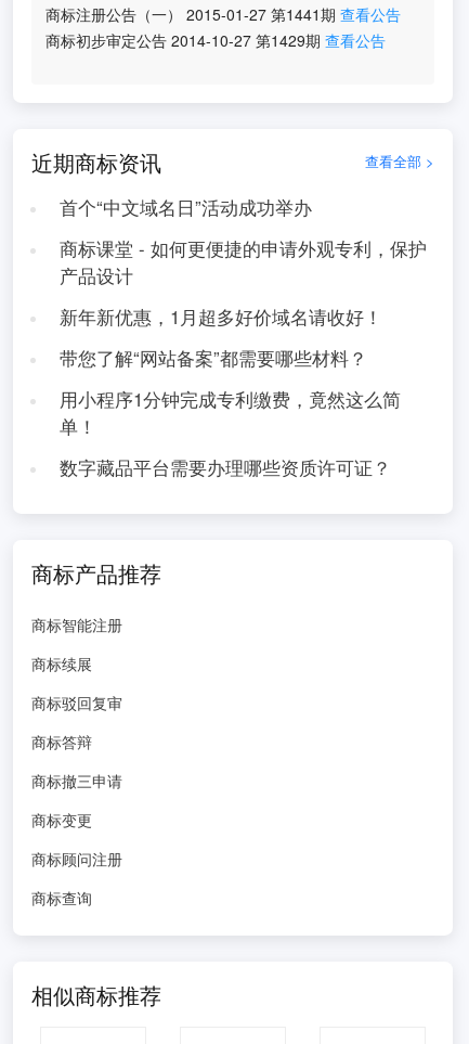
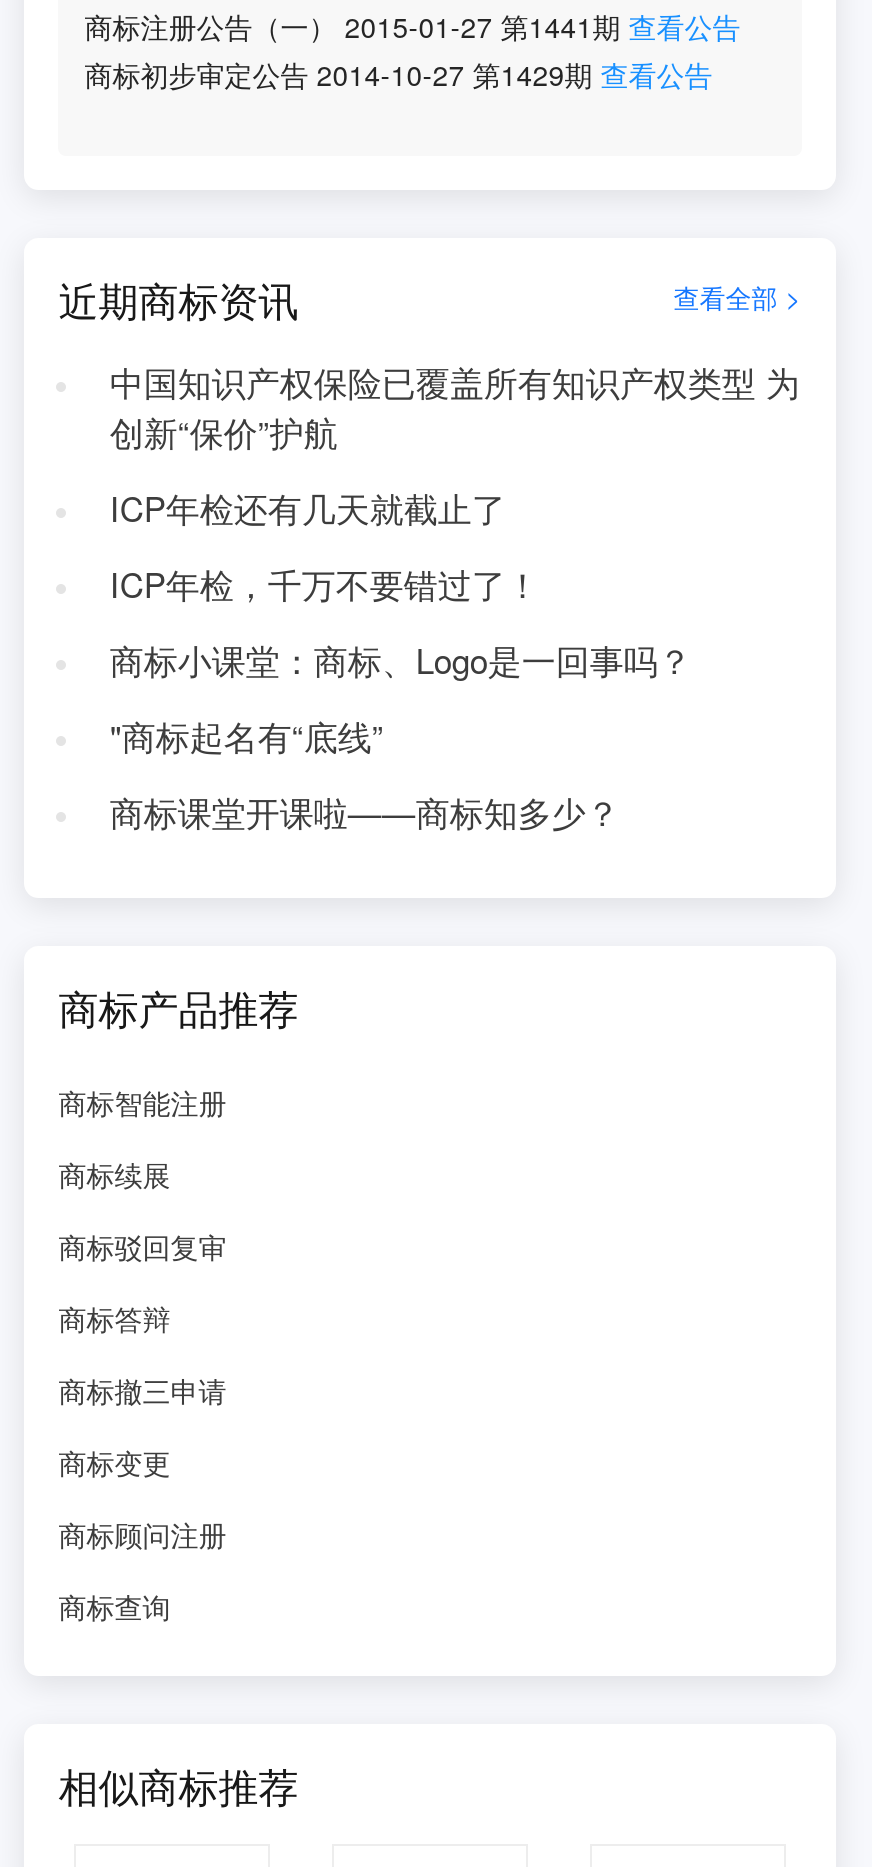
[59,194,312,220] 首个“中文域名日”活动成功举办 -> [110,358,800,456] 中国知识产权保险已覆盖所有知识产权类型 为 | 创新“保价”护航
[59,235,427,288] 商标课堂 - 如何更便捷的申请外观专利，保护 | 产品设计 -> [110,484,506,532] ICP年检还有几天就截止了
[59,304,382,330] 新年新优惠，1月超多好价域名请收好！ -> [110,560,540,608] ICP年检，千万不要错过了！
[59,345,367,371] 带您了解“网站备案”都需要哪些材料？ -> [110,636,692,684] 商标小课堂：商标、Logo是一回事吗？
[59,386,401,439] 用小程序1分钟完成专利缴费，竟然这么简 | 单！ -> [110,712,384,760] "商标起名有“底线”
[59,454,391,480] 数字藏品平台需要办理哪些资质许可证？ -> [110,788,620,836] 商标课堂开课啦——商标知多少？

